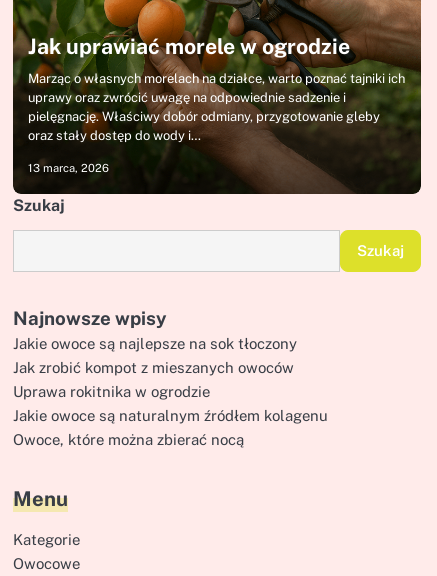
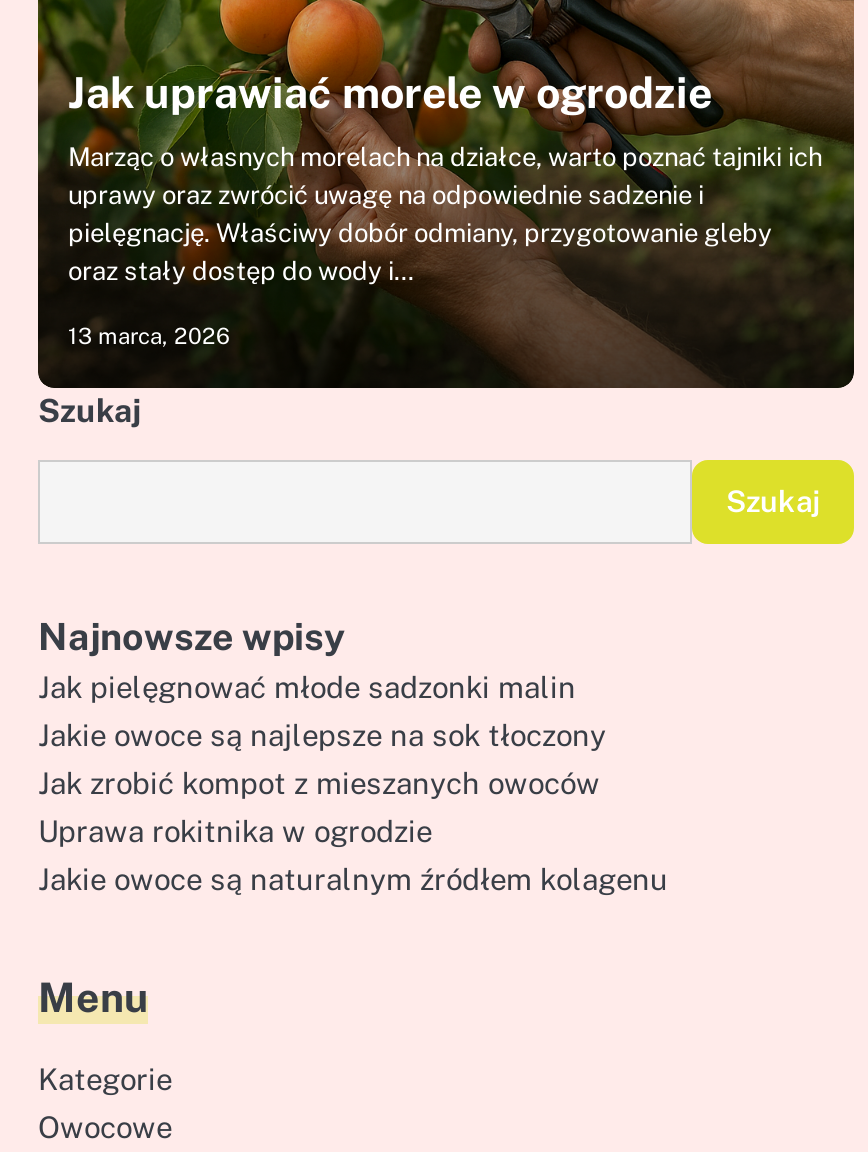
none -> [38,670,576,704] Jak pielęgnować młode sadzonki malin
moved [13,335,328,424] -> [38,718,668,896]: Jakie owoce są najlepsze na sok tłoczony | Jak zrobić kompot z mieszanych owoców | Uprawa rokitnika w ogrodzie | Jakie owoce są naturalnym źródłem kolagenu
[13,431,244,448] Owoce, które można zbierać nocą -> none

